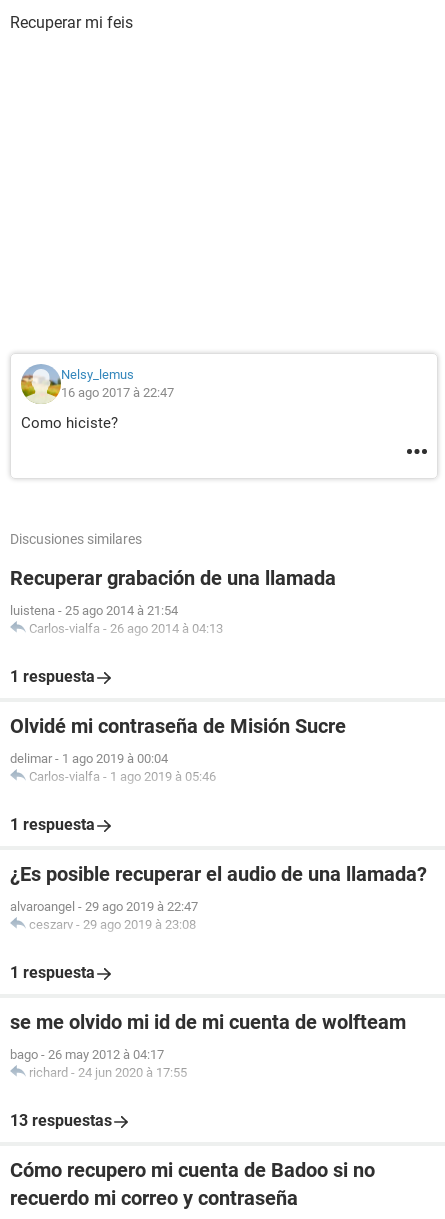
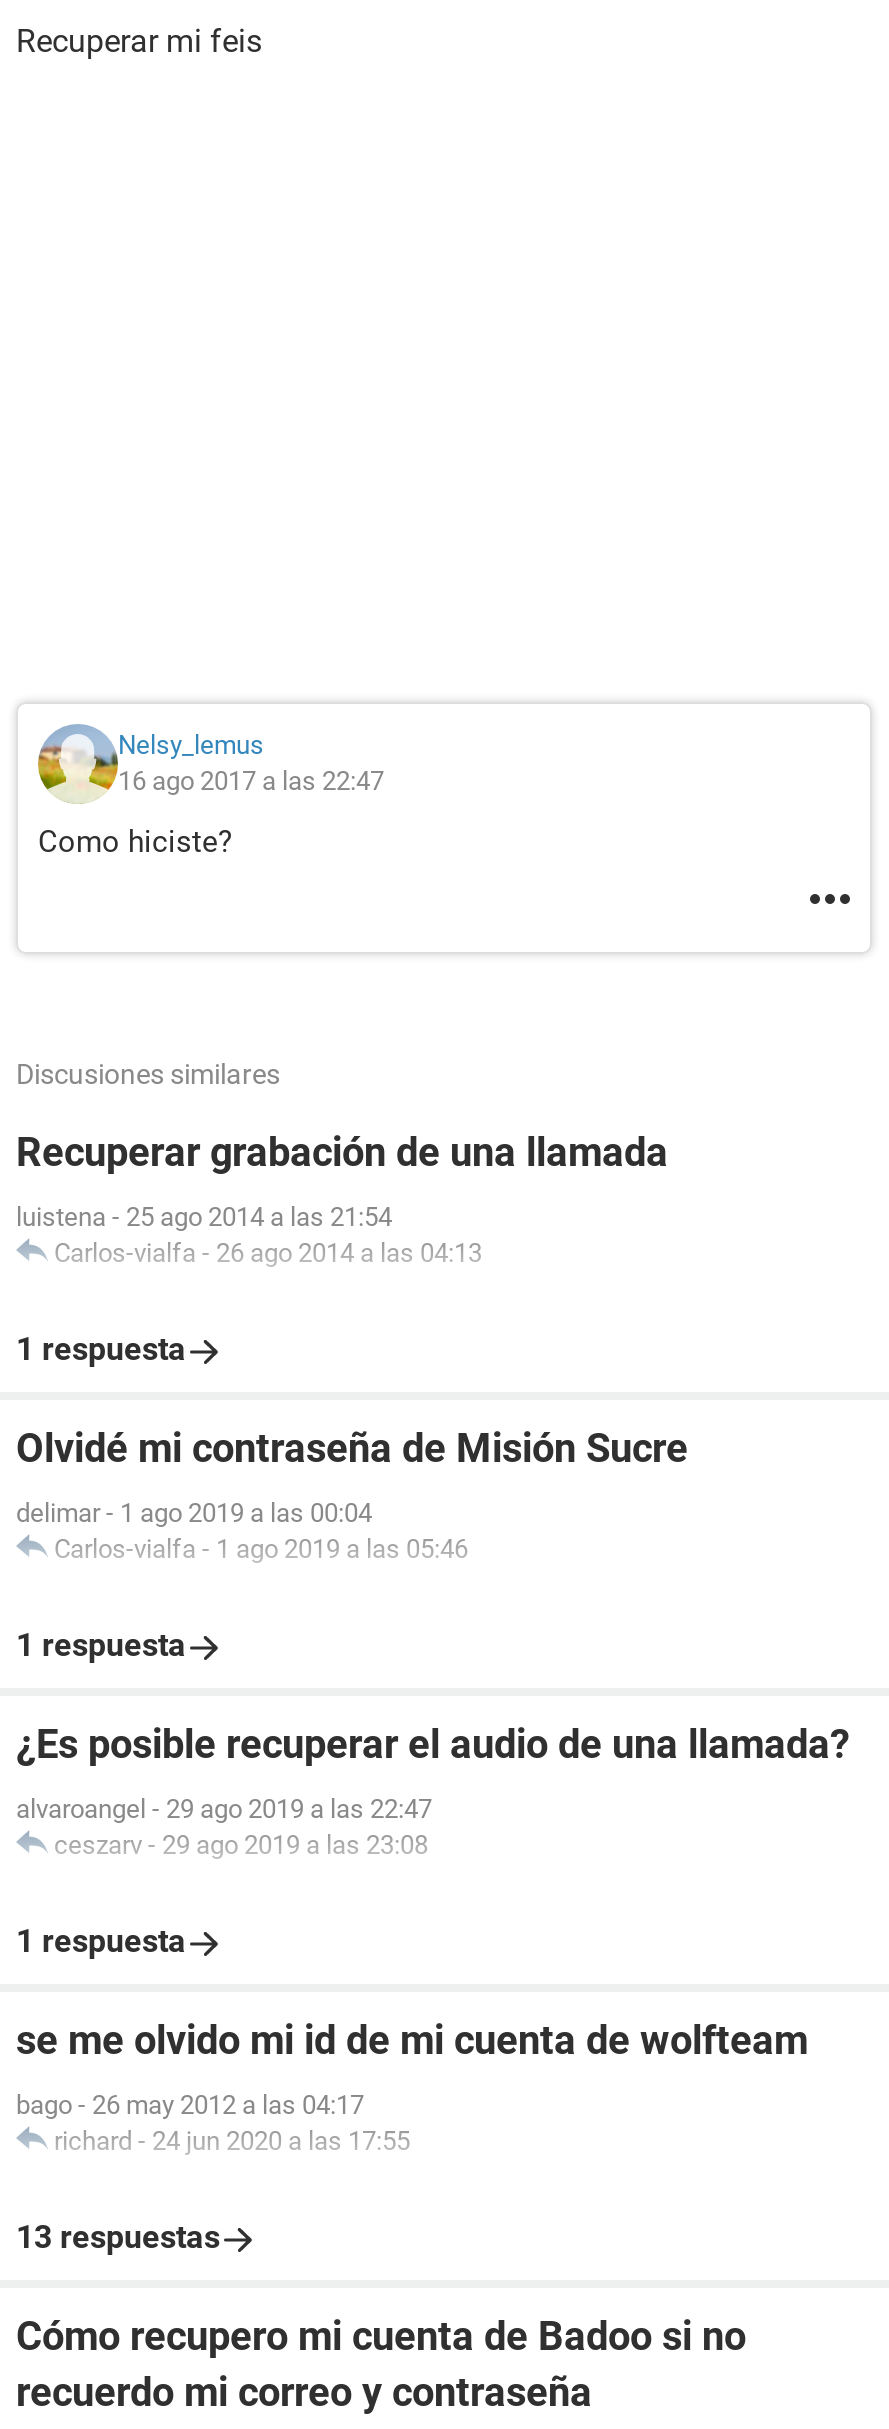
[61,385,174,400] 16 ago 2017 à 22:47 -> [118,766,384,796] 16 ago 2017 a las 22:47
[10,603,223,636] luistena - 25 ago 2014 à 21:54 | Carlos-vialfa - 26 ago 2014 à 04:13 -> [16,1202,482,1268] luistena - 25 ago 2014 a las 21:54 | Carlos-vialfa - 26 ago 2014 a las 04:13
[10,751,216,784] delimar- 1 ago 2019 à 00:04 | Carlos-vialfa - 1 ago 2019 à 05:46 -> [16,1498,468,1564] delimar- 1 ago 2019 a las 00:04 | Carlos-vialfa - 1 ago 2019 a las 05:46
[10,899,198,932] alvaroangel - 29 ago 2019 à 22:47 | ceszarv - 29 ago 2019 à 23:08 -> [16,1794,432,1860] alvaroangel - 29 ago 2019 a las 22:47 | ceszarv - 29 ago 2019 a las 23:08
[10,1047,187,1080] bago - 26 may 2012 à 04:17 | richard - 24 jun 2020 à 17:55 -> [16,2090,410,2156] bago - 26 may 2012 a las 04:17 | richard - 24 jun 2020 a las 17:55

